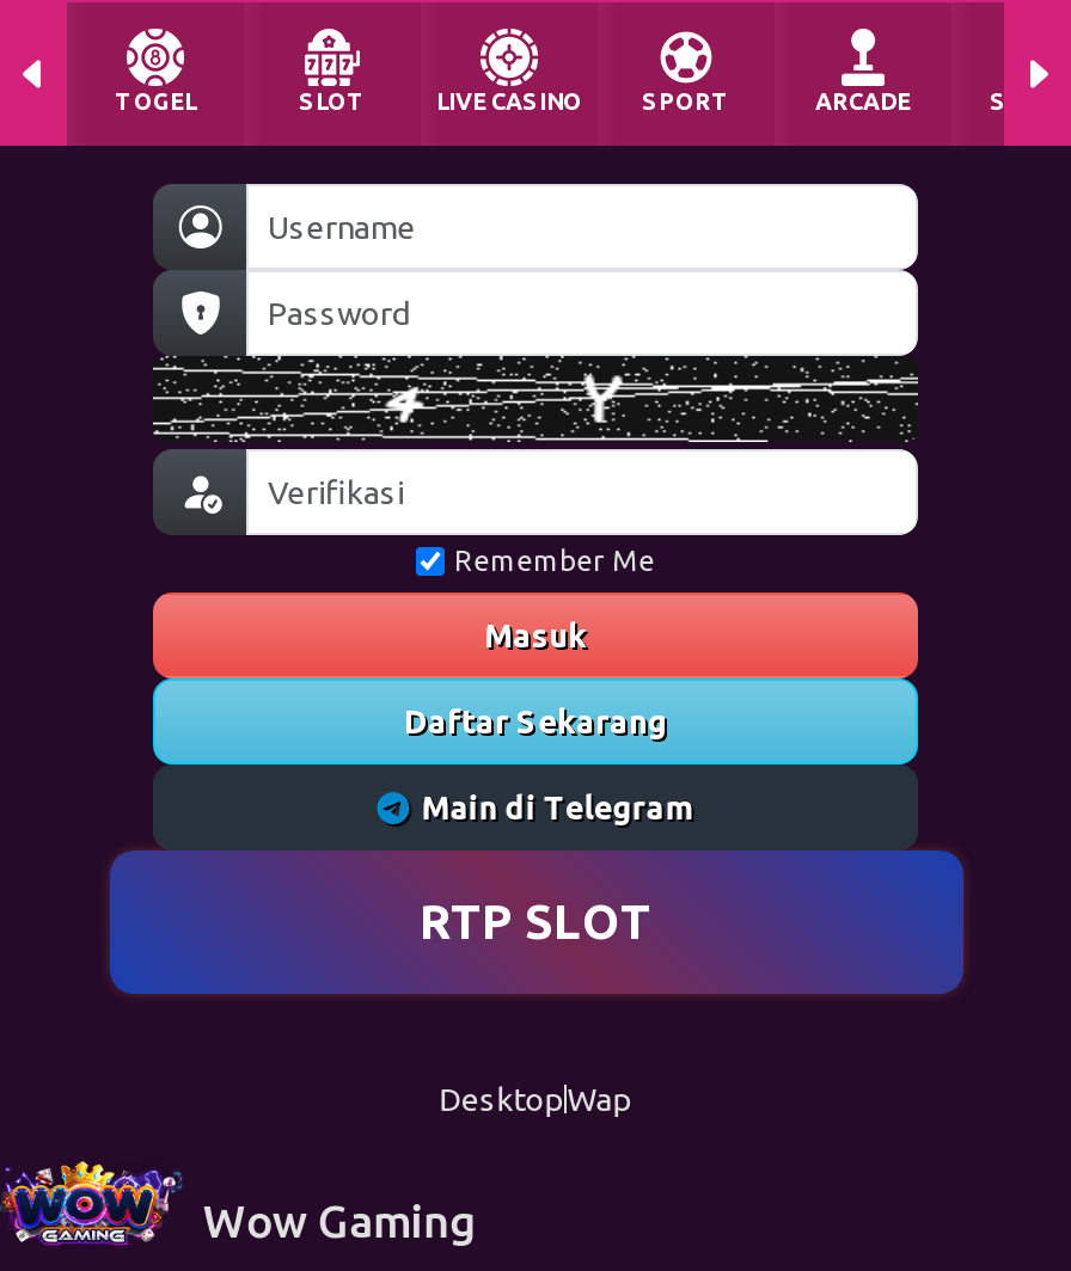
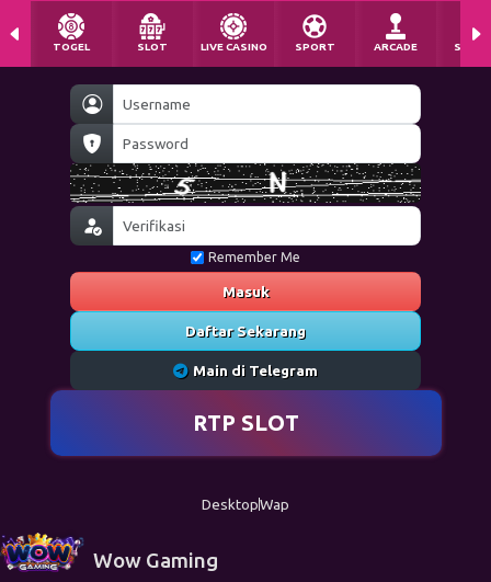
[155,356,918,444] [image] -> [70,163,421,204] [image]

